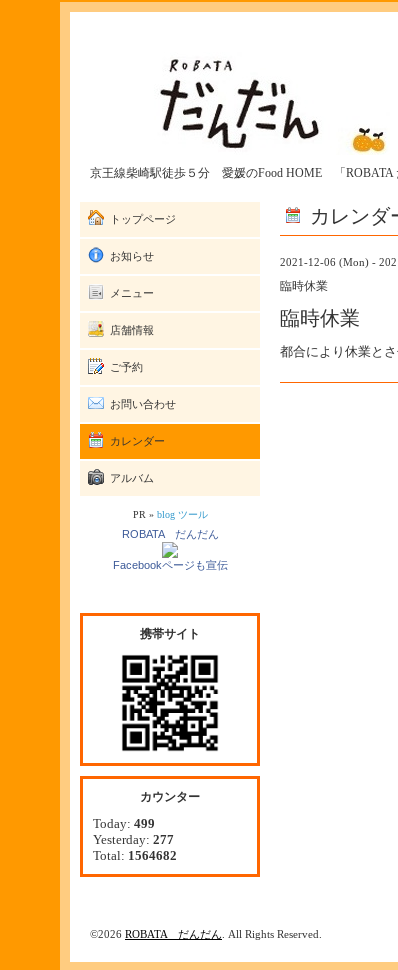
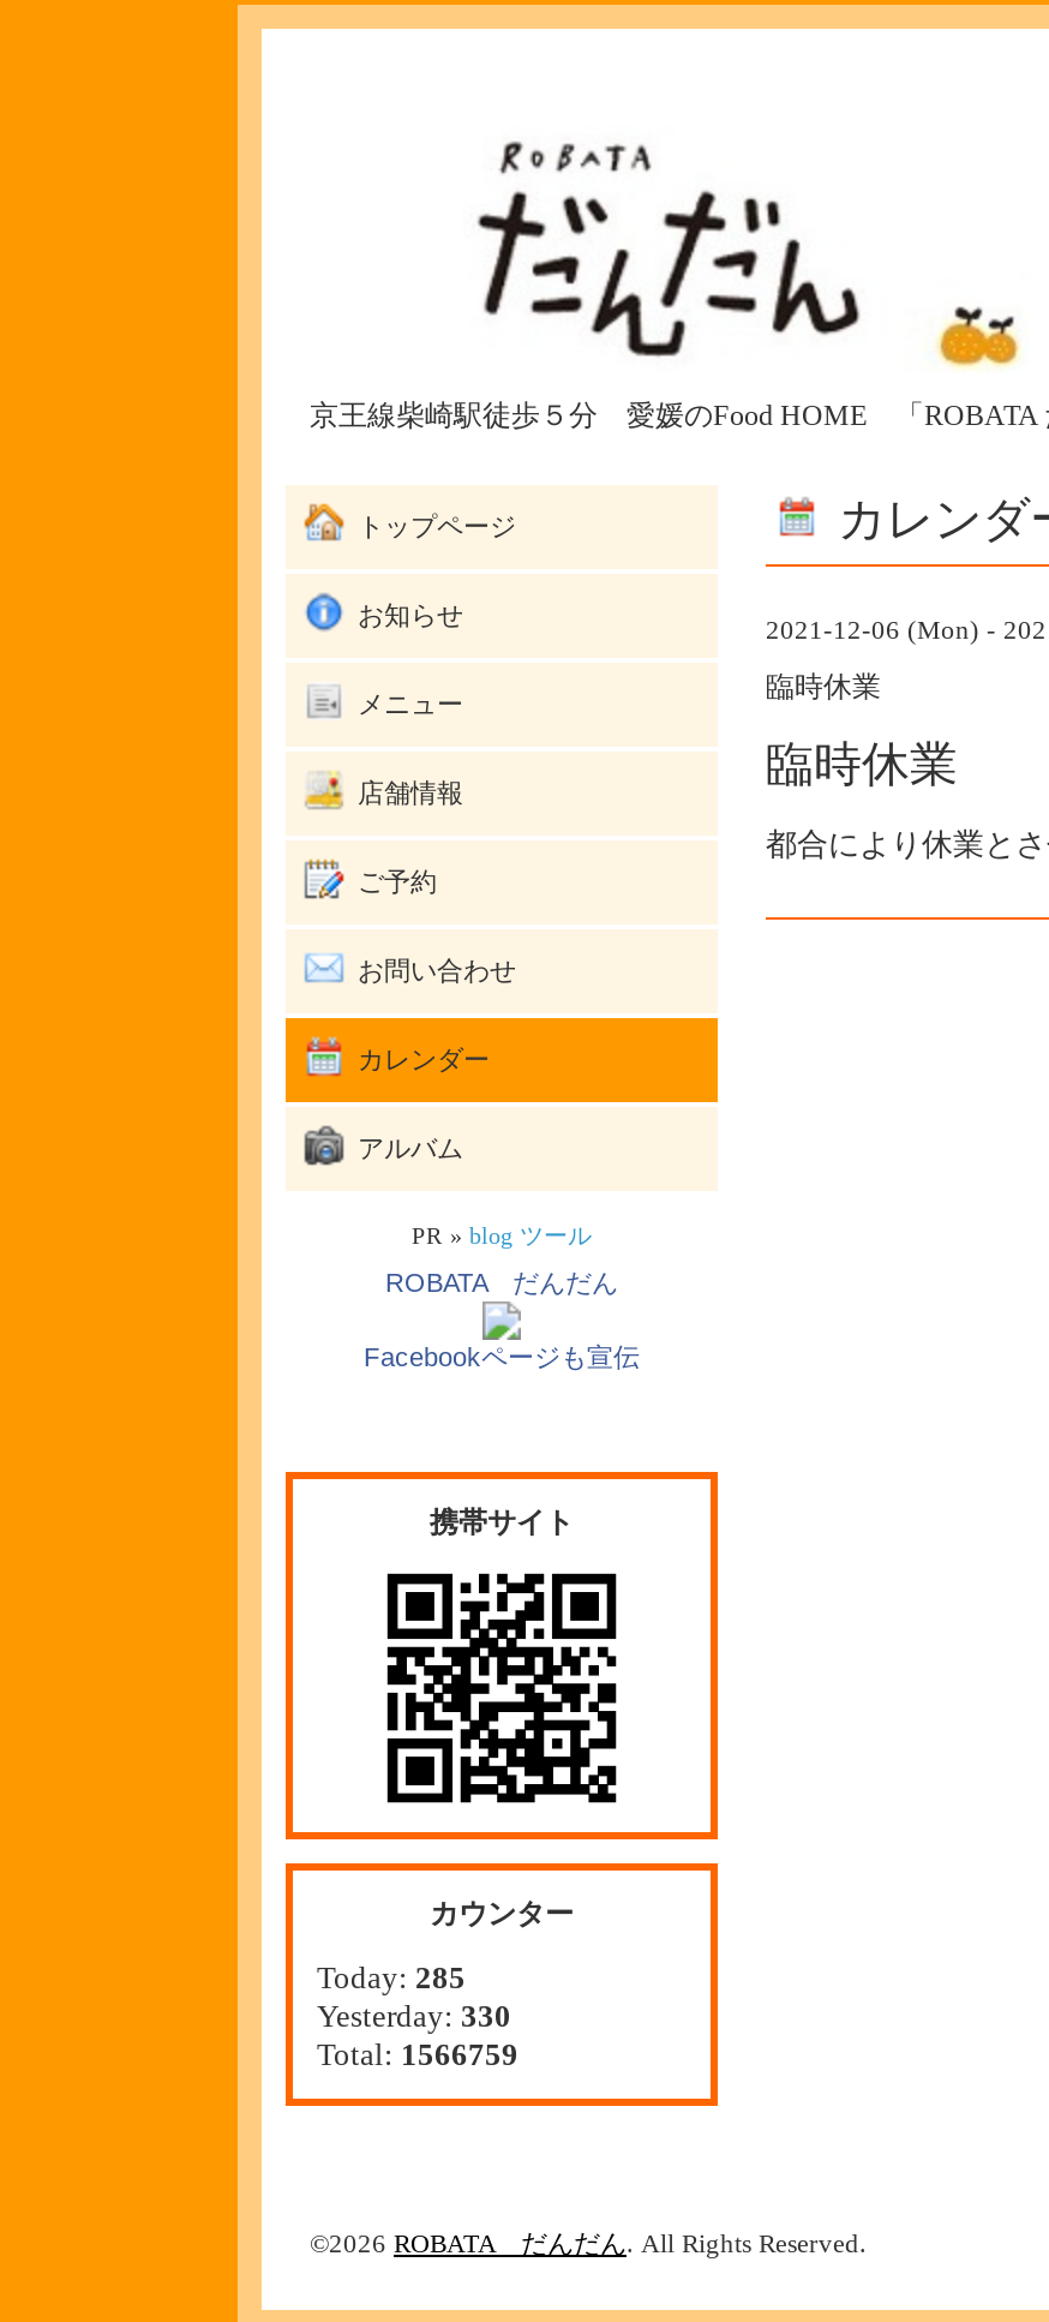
[93,816,155,831] Today: 499 -> [317,1959,466,1995] Today: 285
[93,832,174,847] Yesterday: 277 -> [317,1998,511,2034] Yesterday: 330
[93,848,177,863] Total: 1564682 -> [317,2036,518,2072] Total: 1566759

